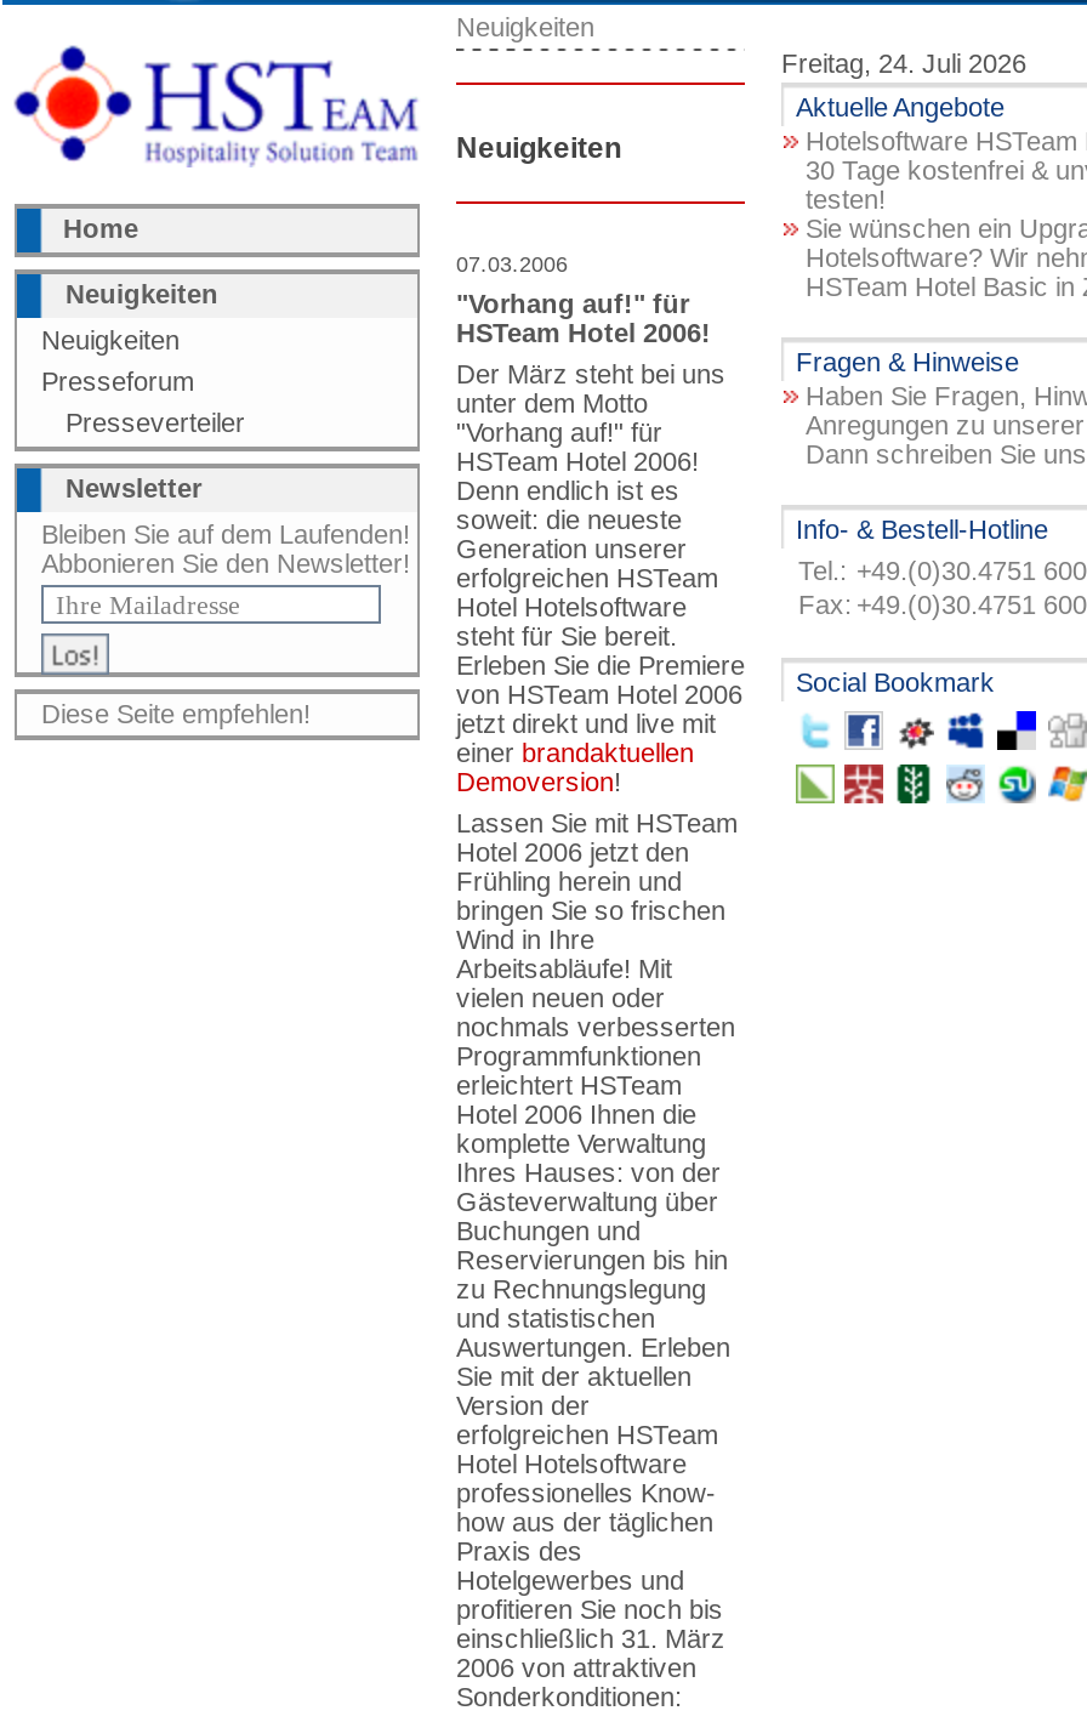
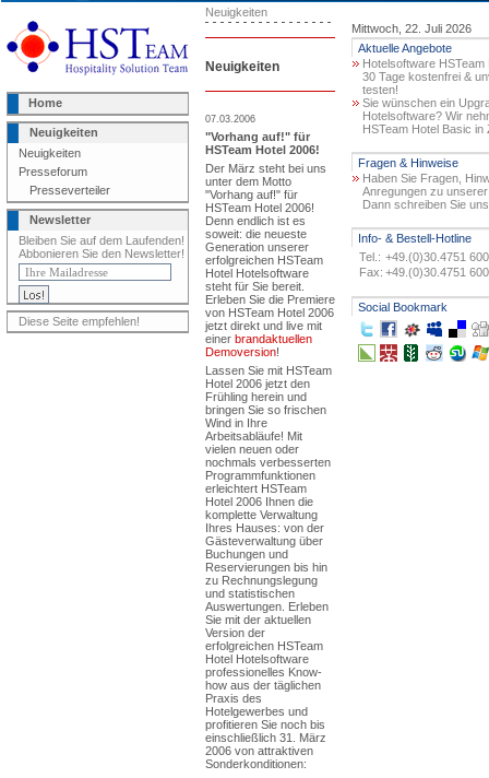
[781,49,1026,78] Freitag, 24. Juli 2026 -> [351,22,472,35] Mittwoch, 22. Juli 2026

